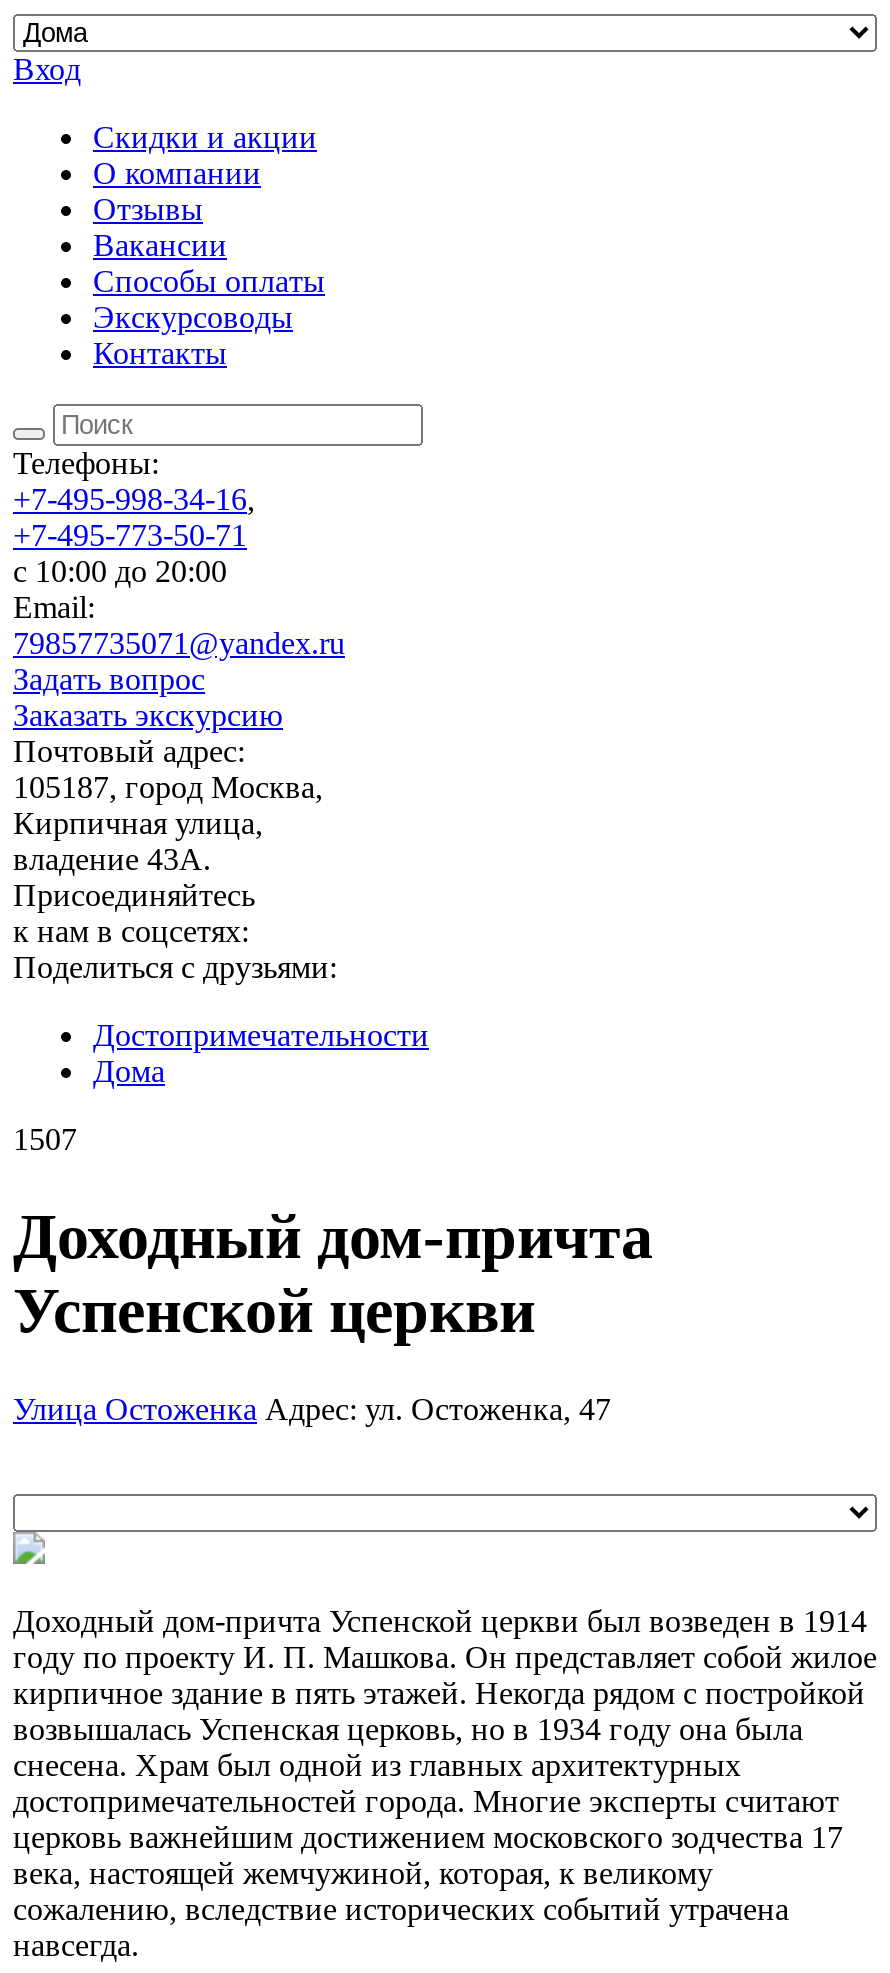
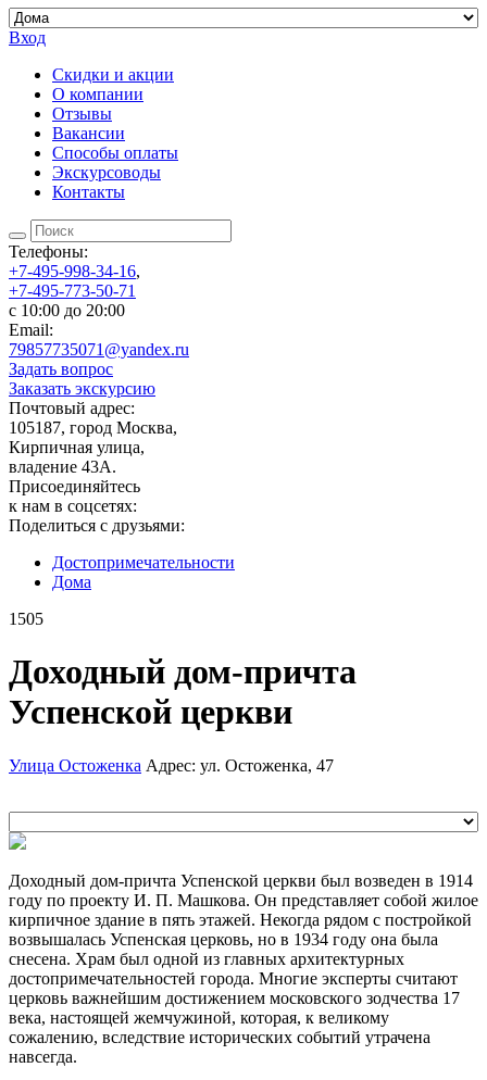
[13,1122,77,1156] 1507 -> [9,610,43,628] 1505

